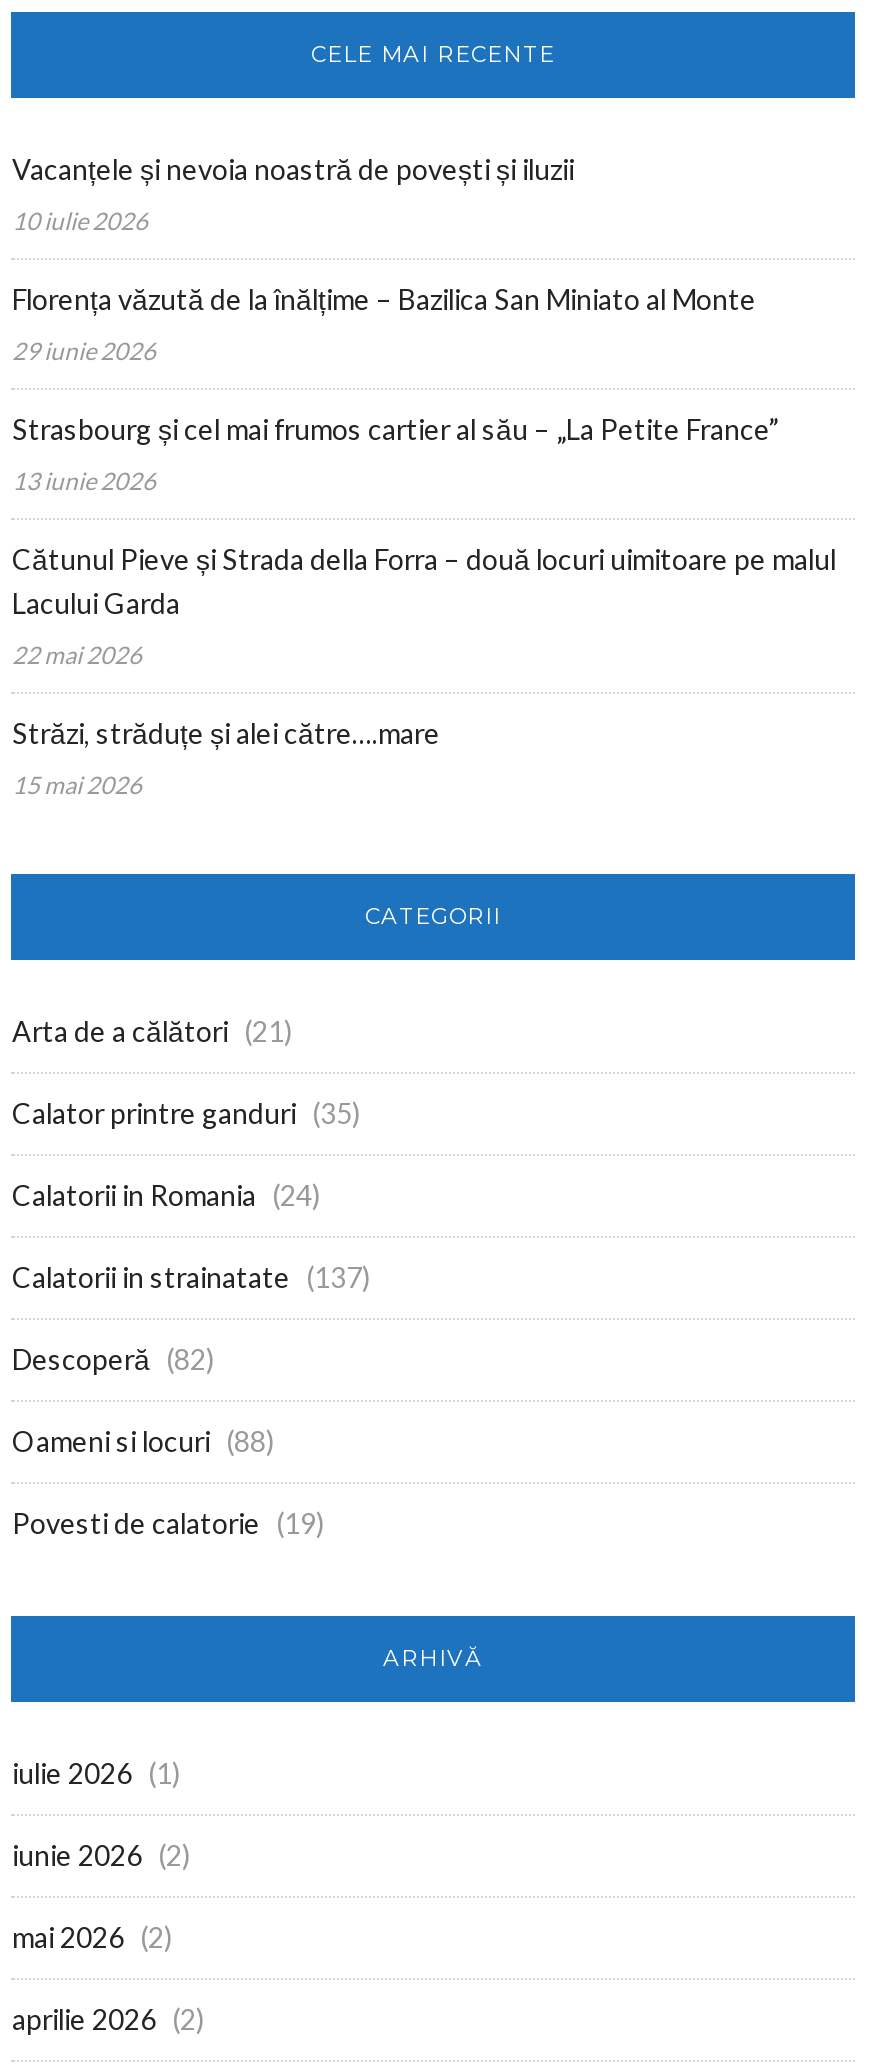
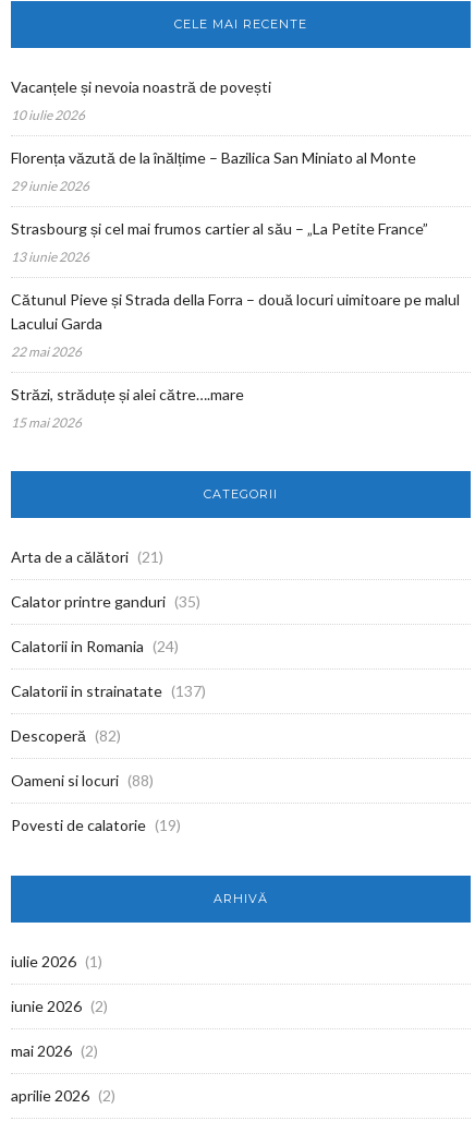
[12,152,574,186] Vacanțele și nevoia noastră de povești și iluzii -> [11,77,272,96] Vacanțele și nevoia noastră de povești

